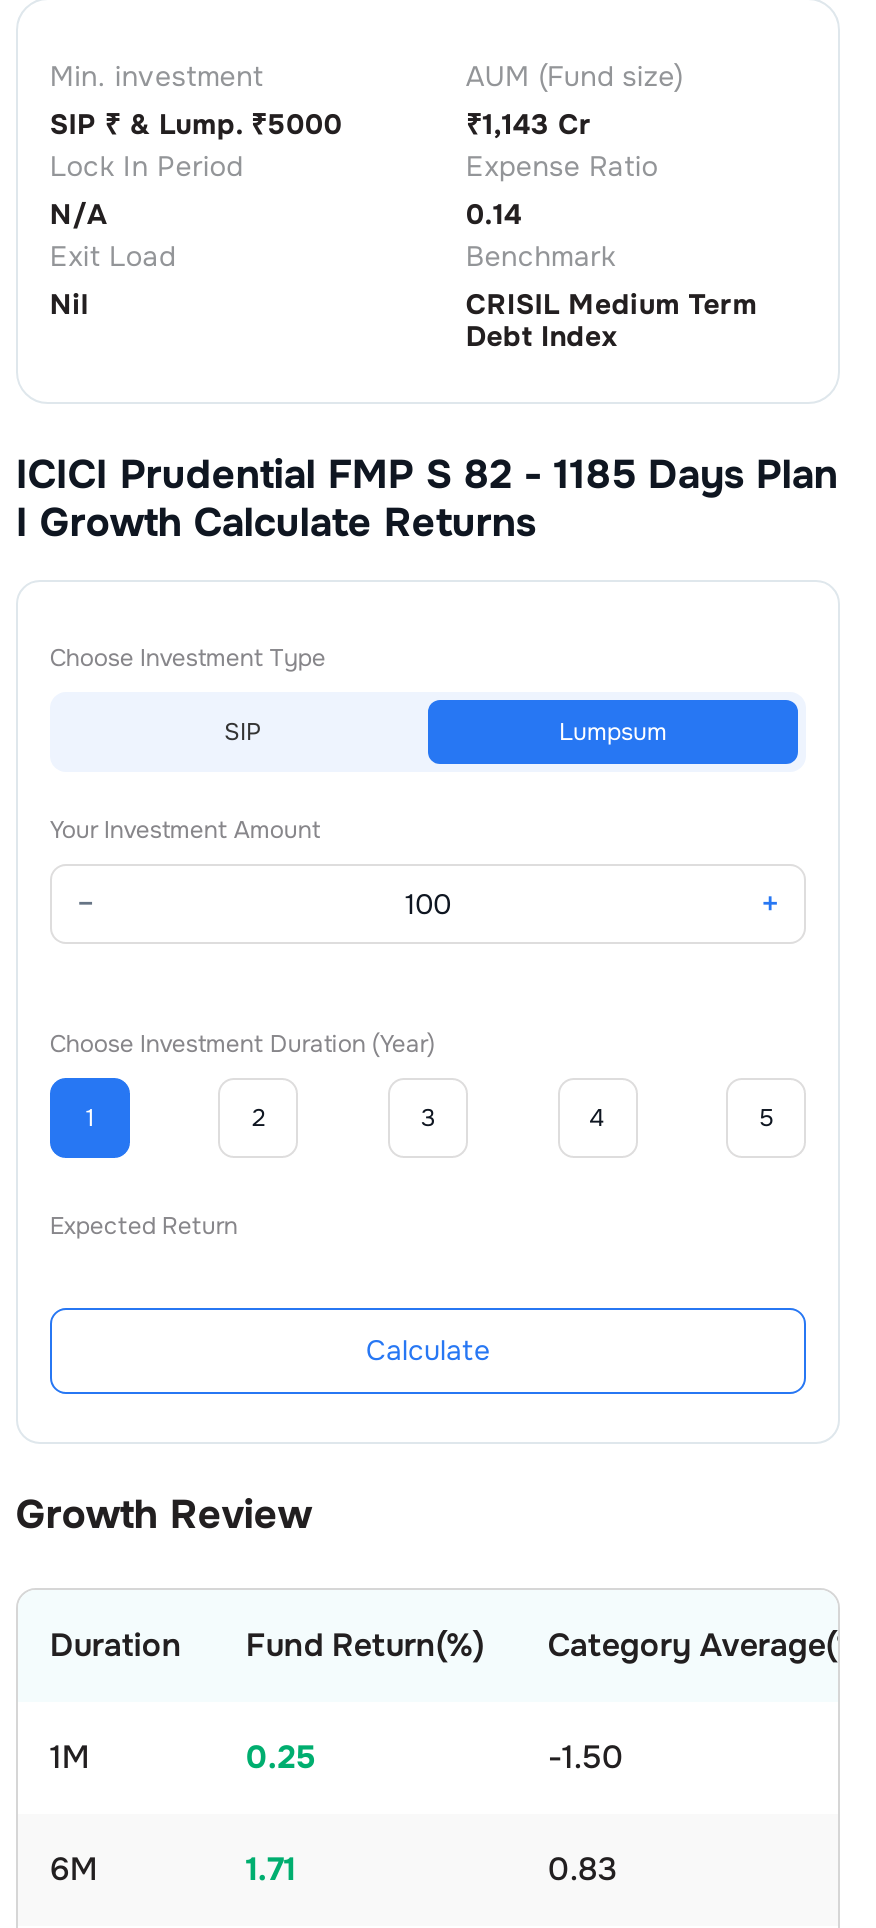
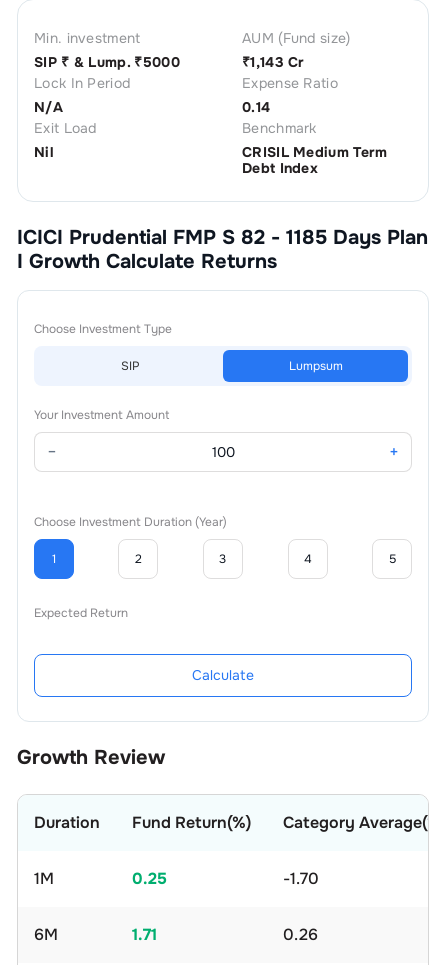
[548,1736,624,1778] -1.50 -> [283,868,319,889] -1.70
[548,1848,618,1890] 0.83 -> [283,924,318,945] 0.26

